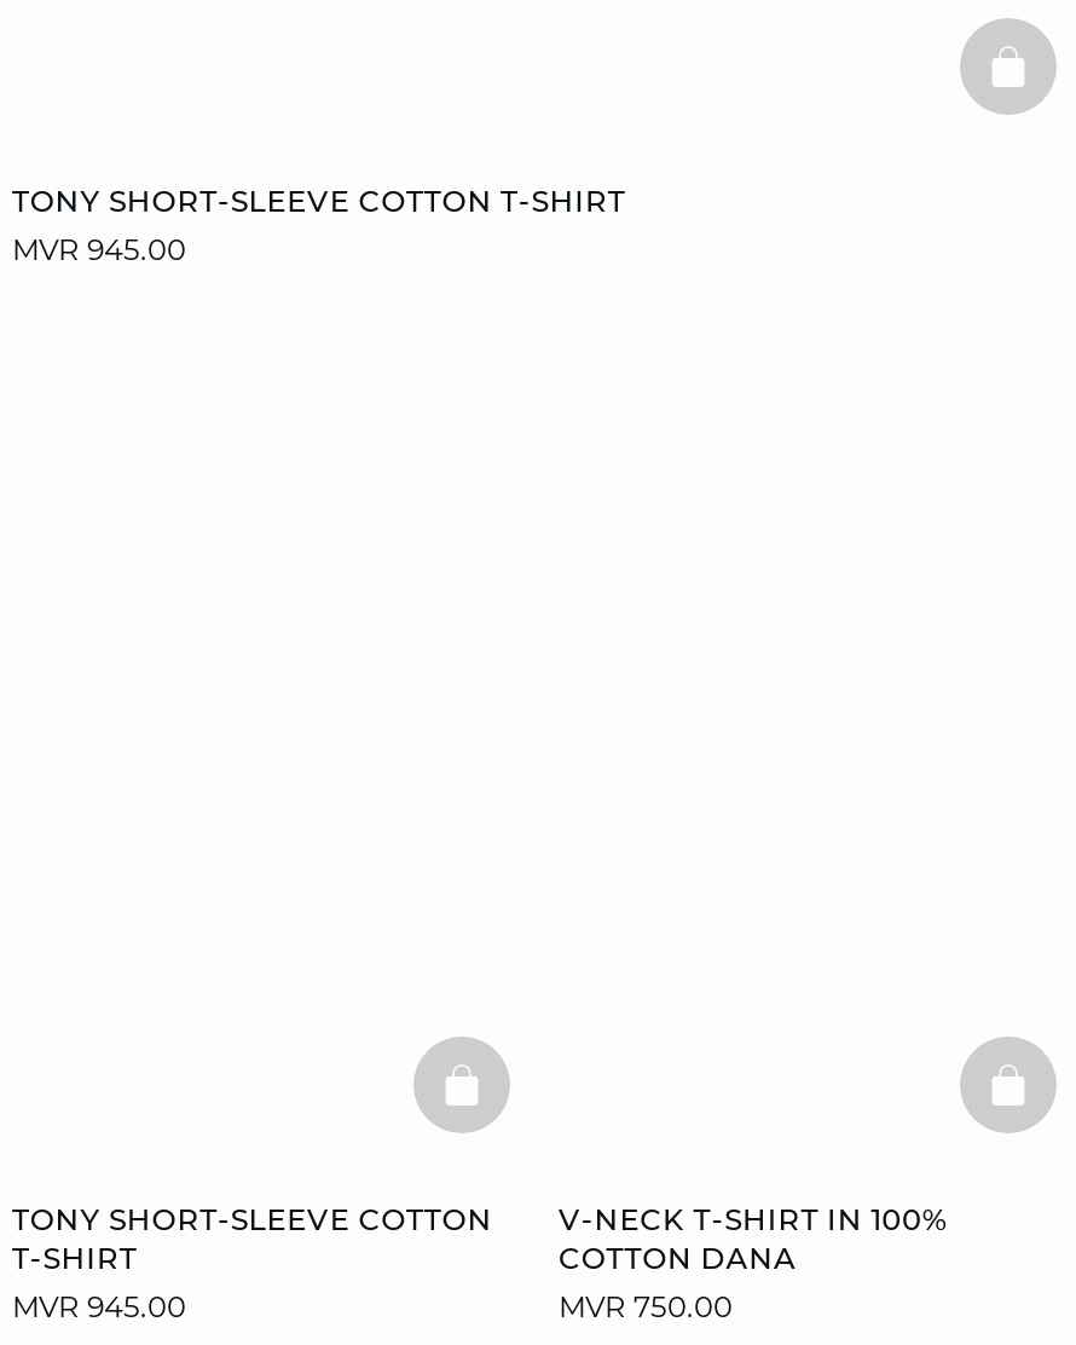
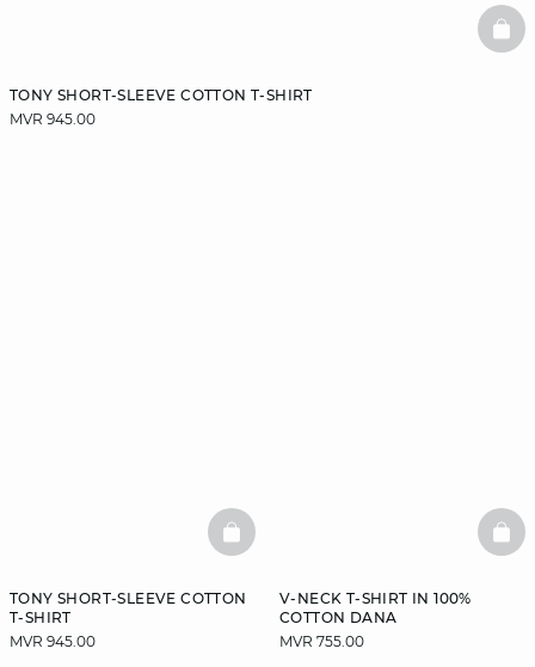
[559,1288,733,1324] MVR 750.00 -> [279,632,364,650] MVR 755.00

